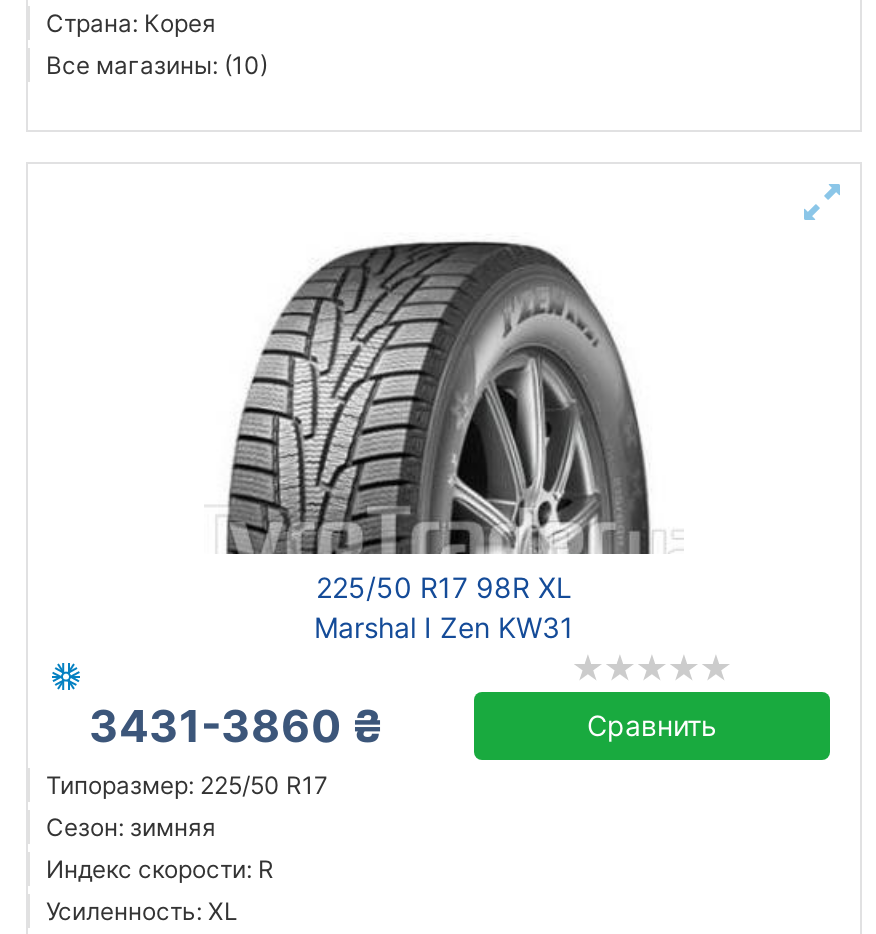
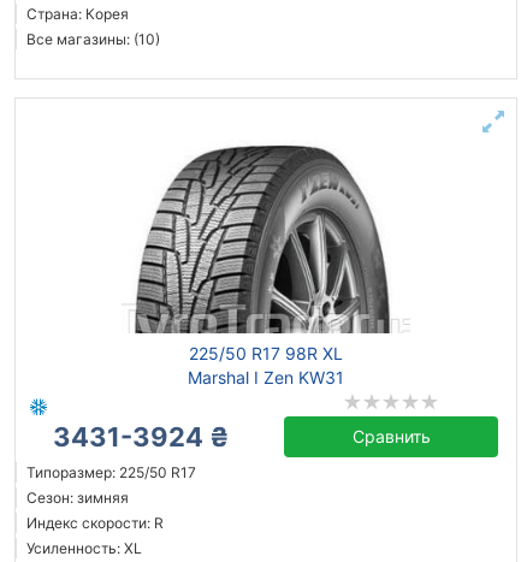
[89,700,383,752] 3431-3860 ₴ -> [53,421,229,452] 3431-3924 ₴

